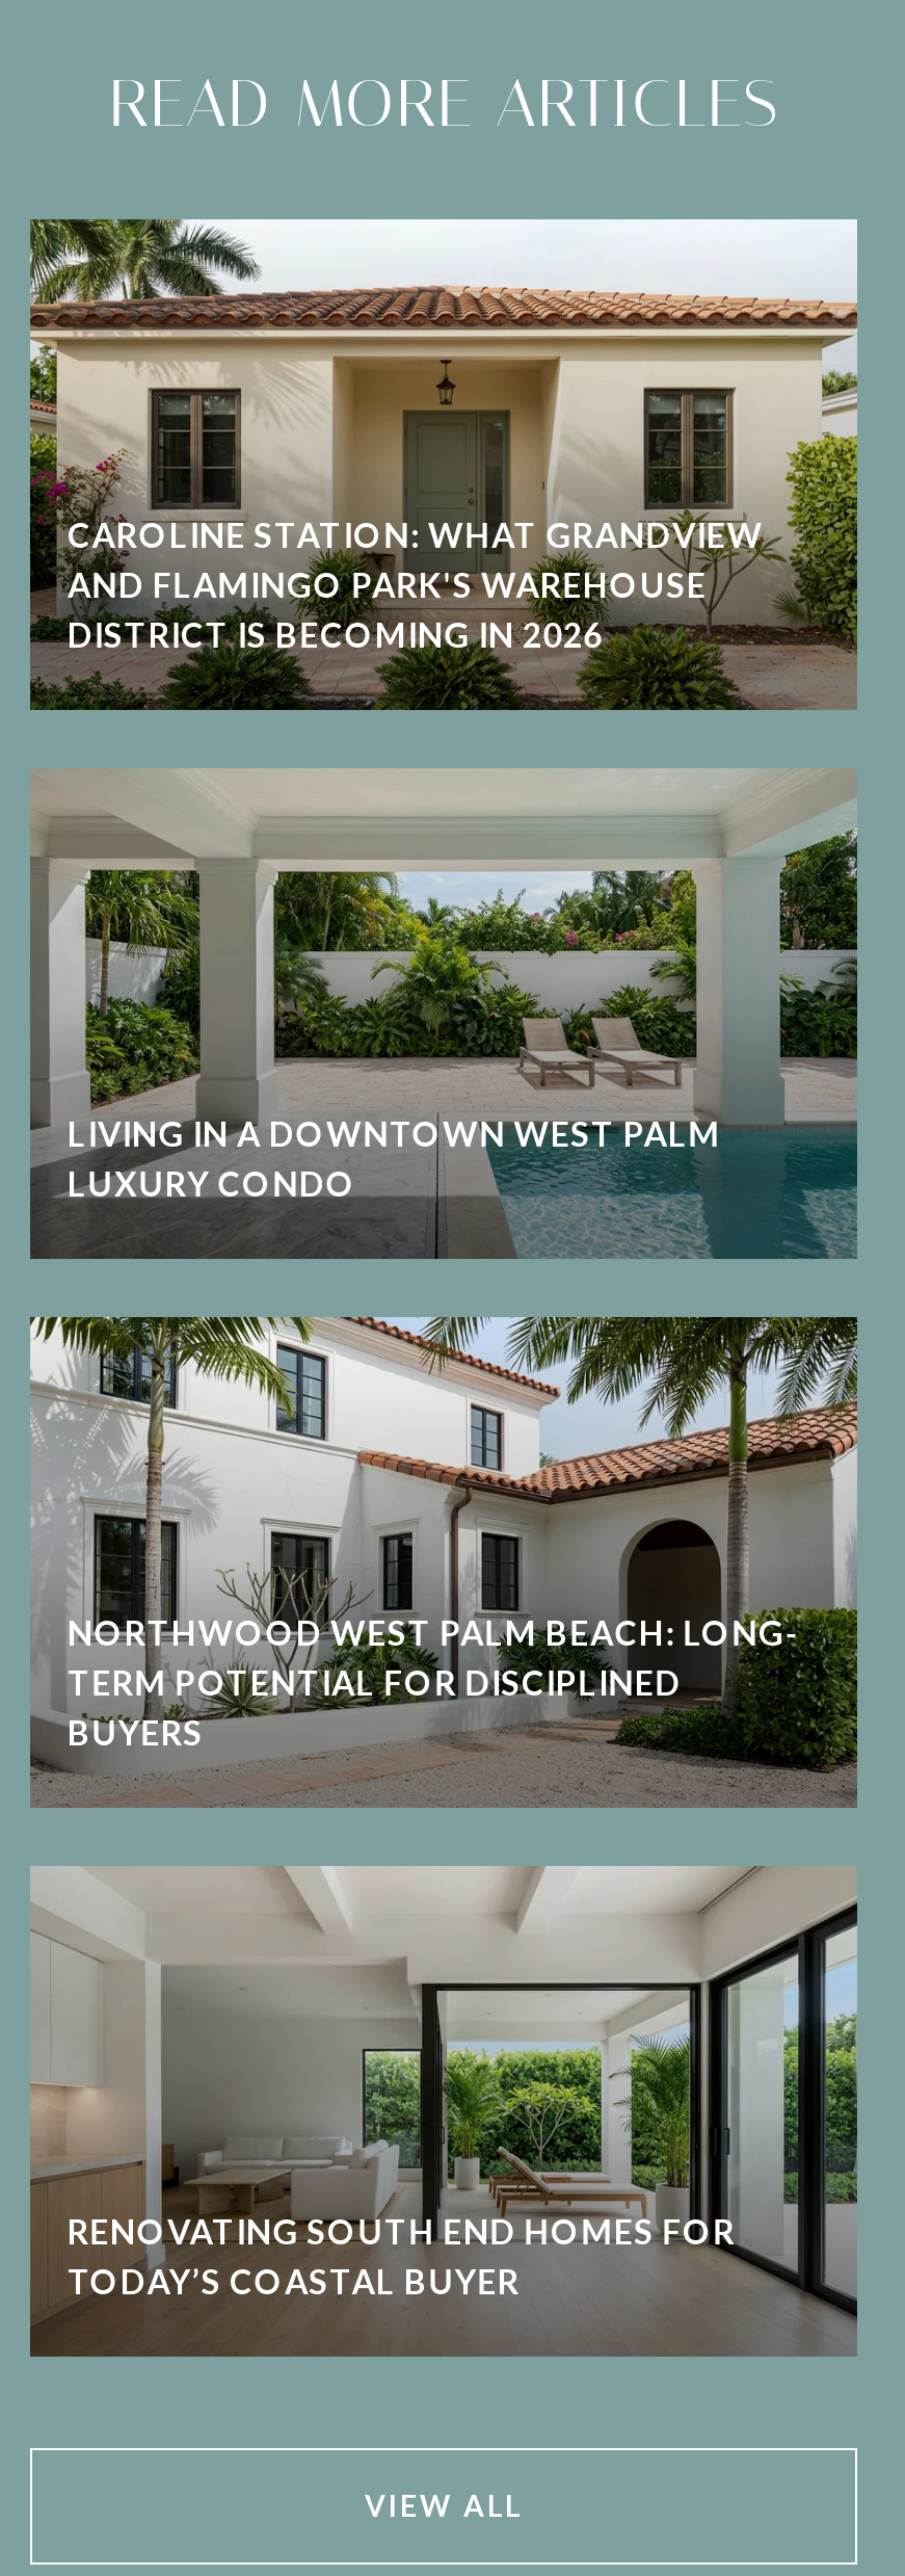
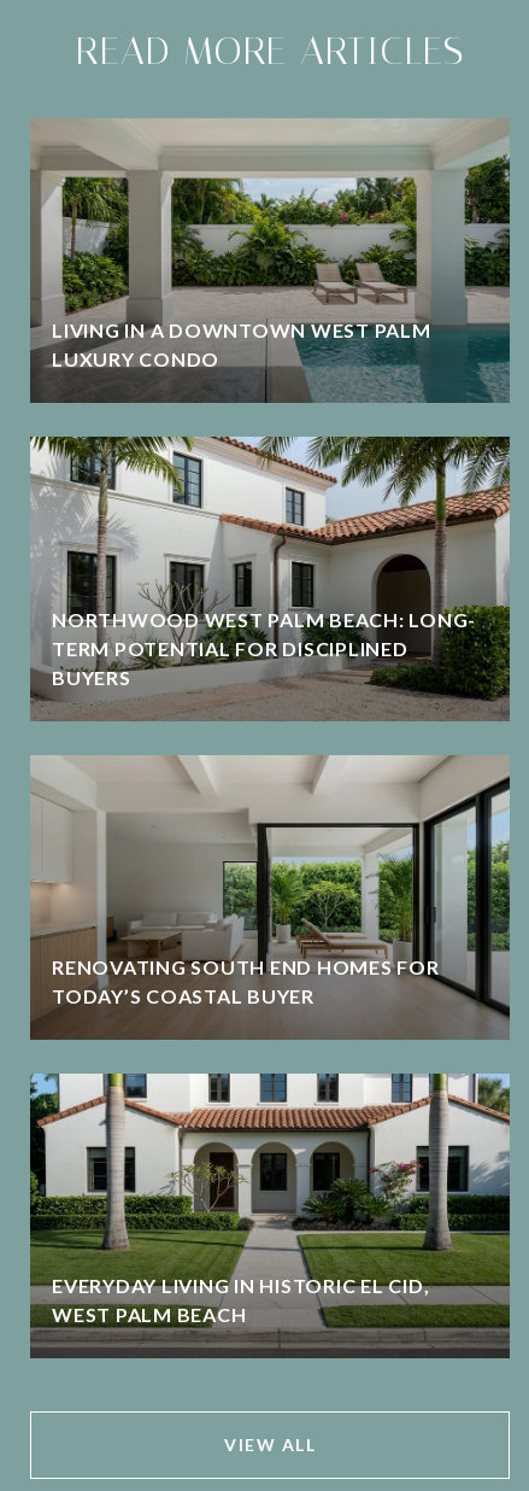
[28,217,859,710] [image] | CAROLINE STATION: WHAT GRANDVIEW | AND FLAMINGO PARK'S WAREHOUSE | DISTRICT IS BECOMING IN 2026 -> none
moved [28,768,861,2300] -> [29,118,512,1007]: [image] | LIVING IN A DOWNTOWN WEST PALM | LUXURY CONDO | NORTHWOOD WEST PALM BEACH: LONG- | TERM POTENTIAL FOR DISCIPLINED | BUYERS | RENOVATING SOUTH END HOMES FOR | TODAY’S COASTAL BUYER
none -> [29,1072,511,1358] [image] | EVERYDAY LIVING IN HISTORIC EL CID, | WEST PALM BEACH

